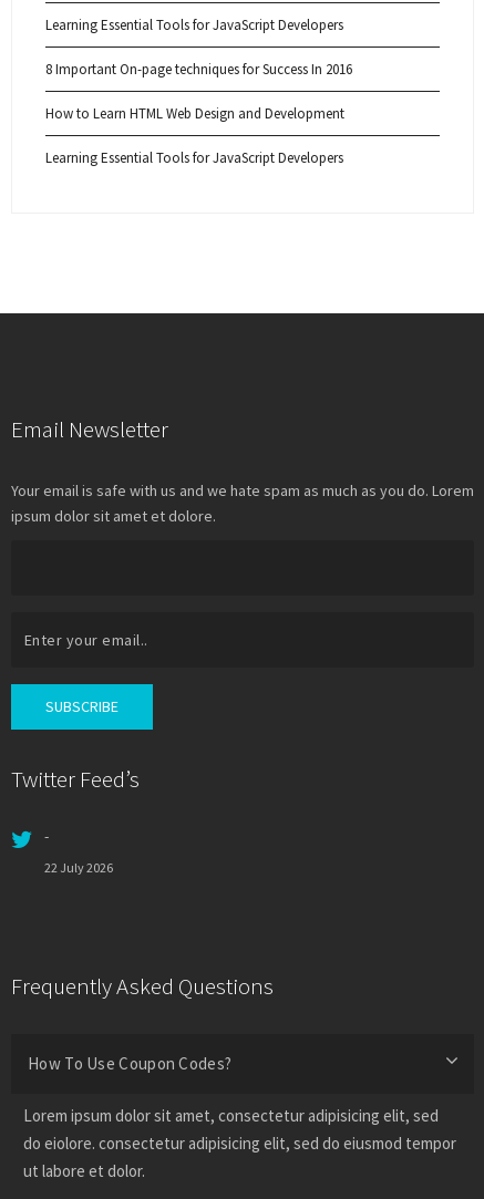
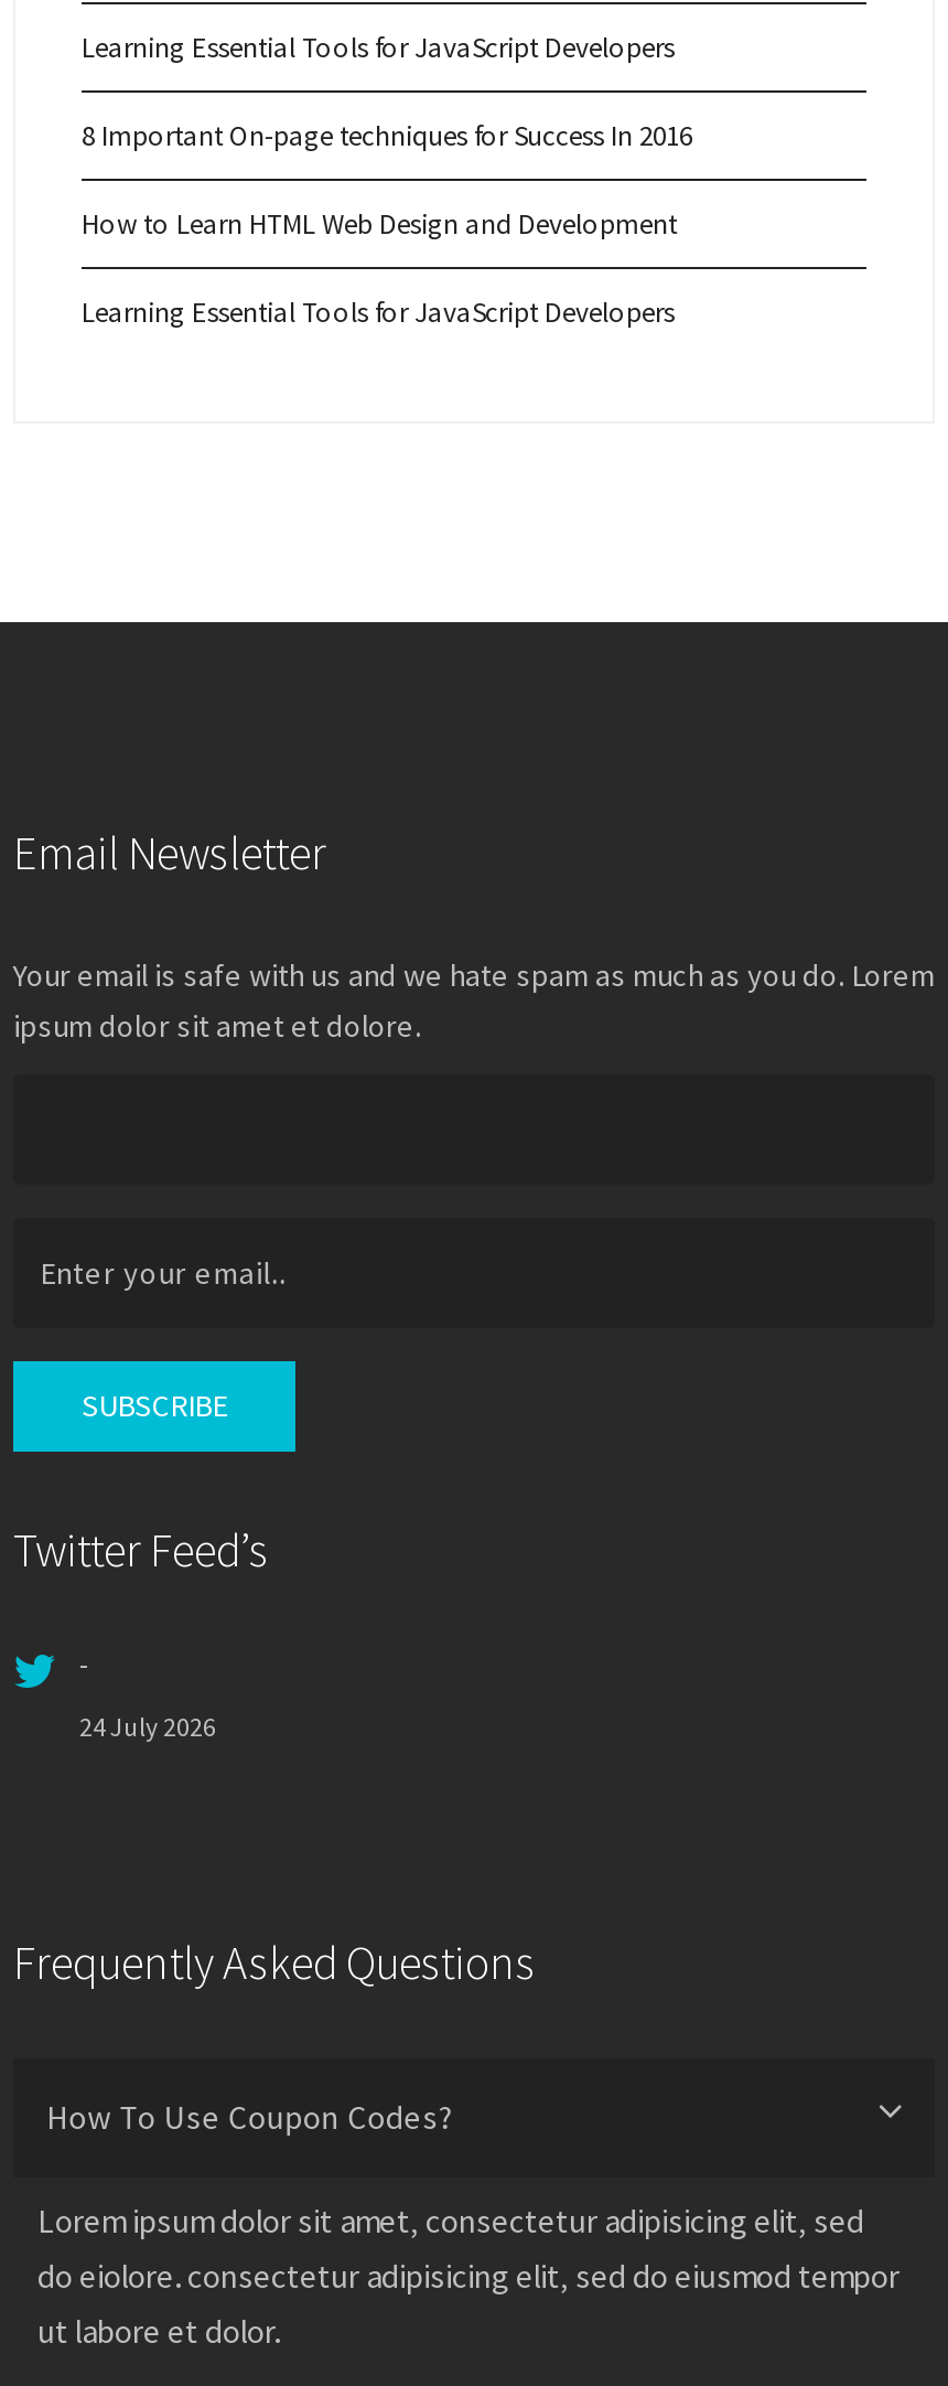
[44,859,113,876] 22 July 2026 -> [79,1710,216,1743] 24 July 2026

